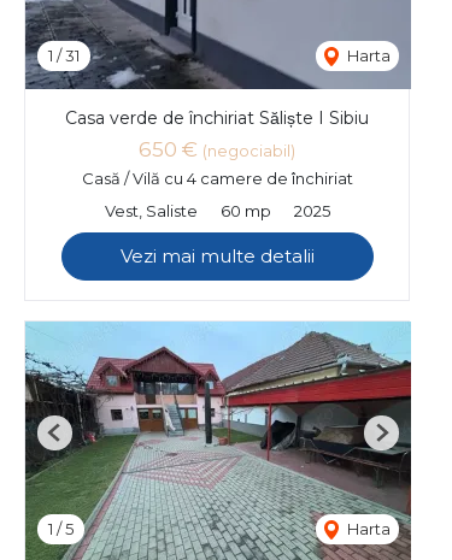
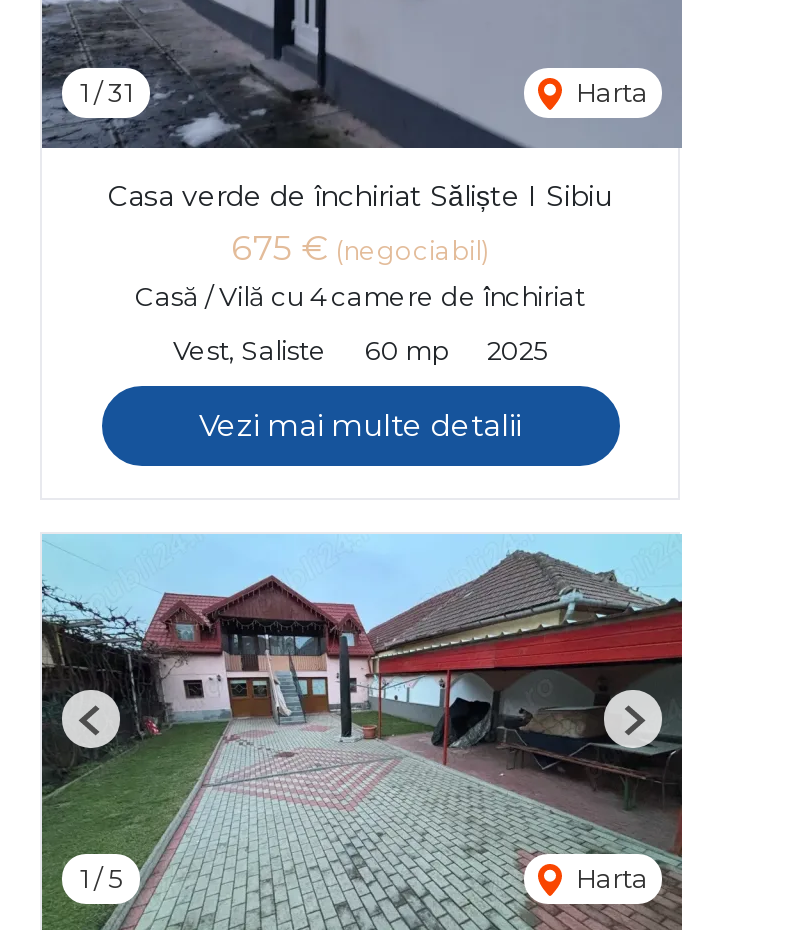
[139,137,295,161] 650 €(negociabil) -> [231,228,489,268] 675 €(negociabil)

